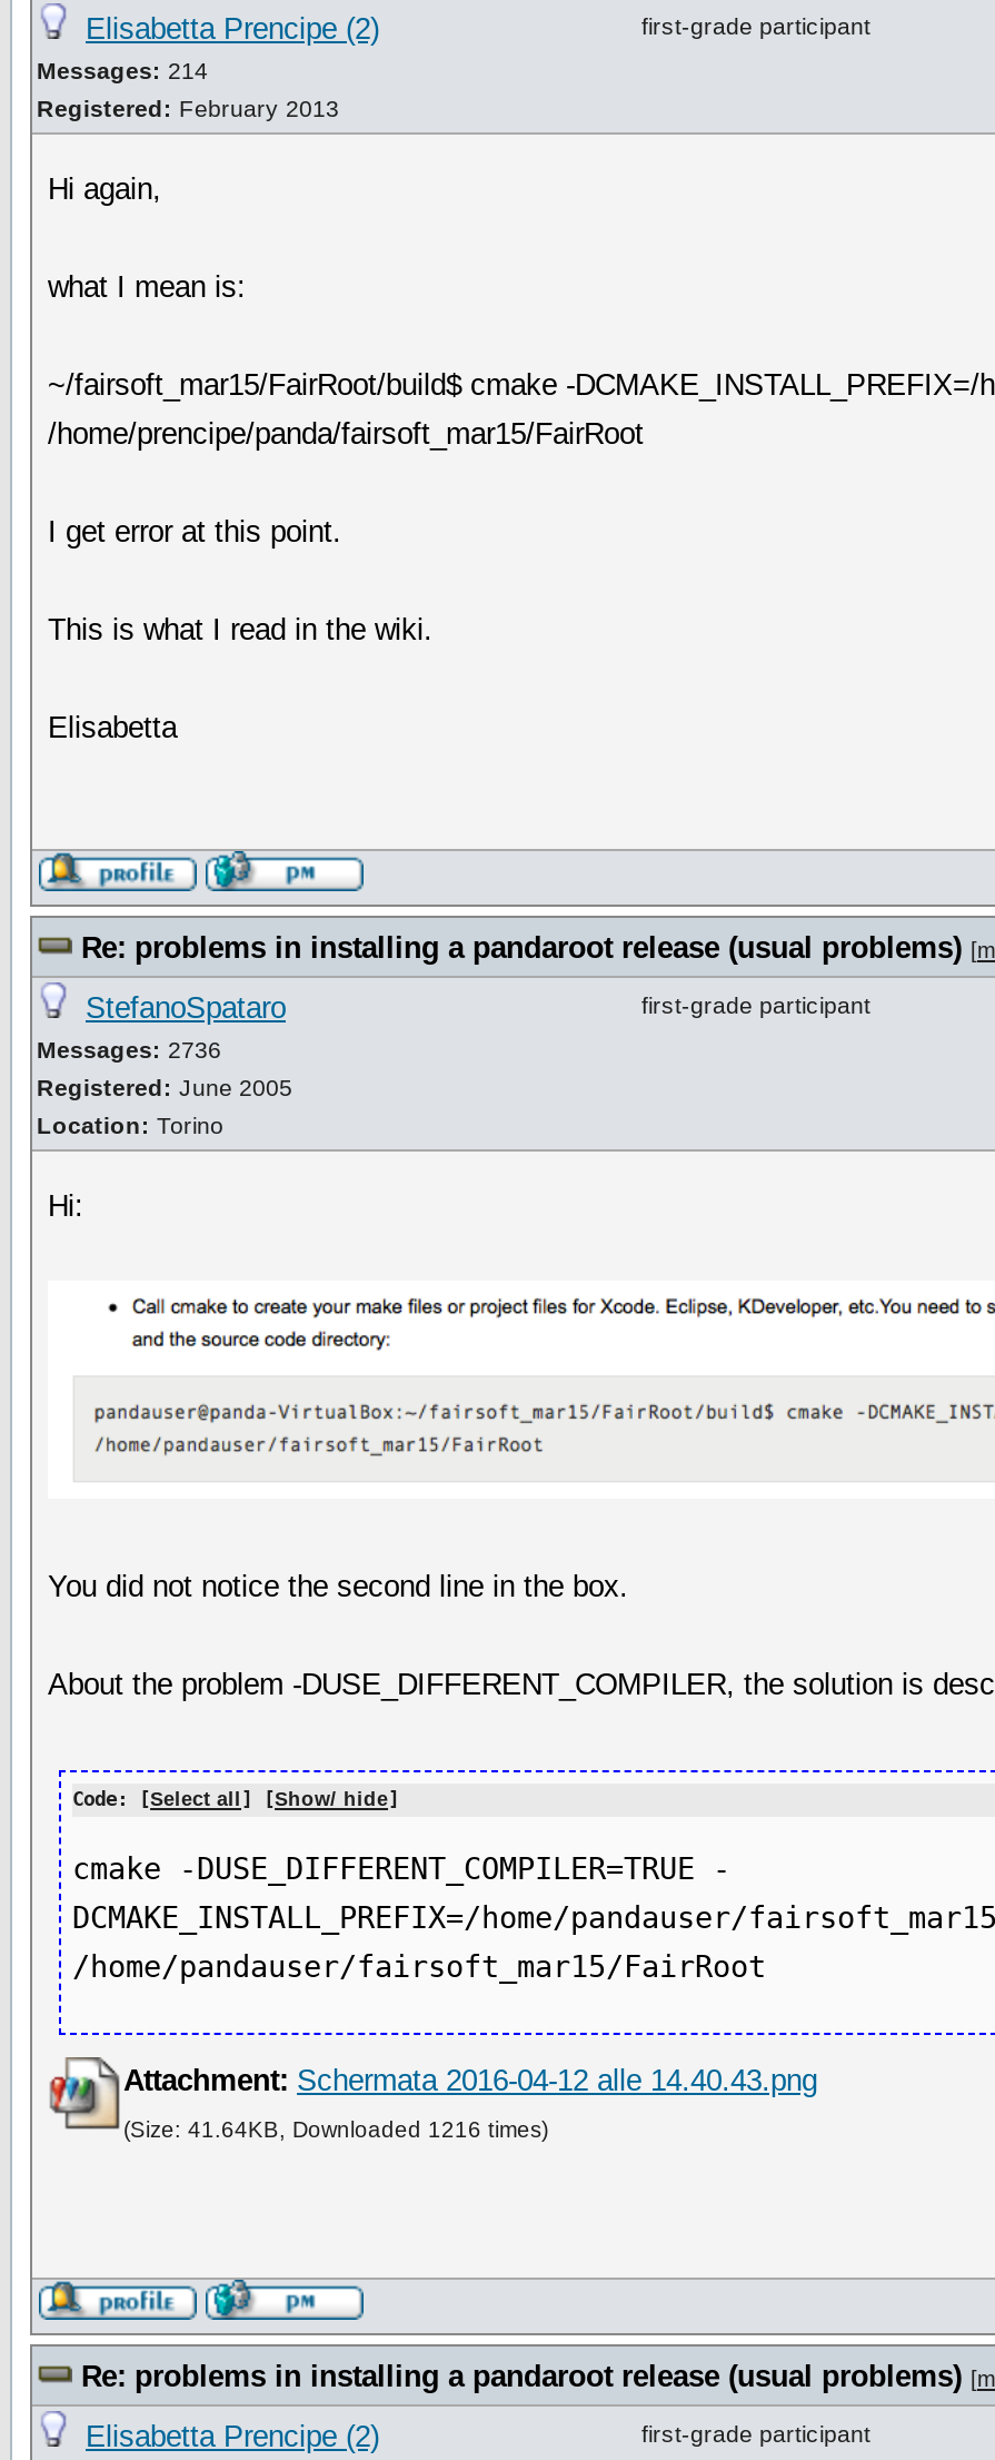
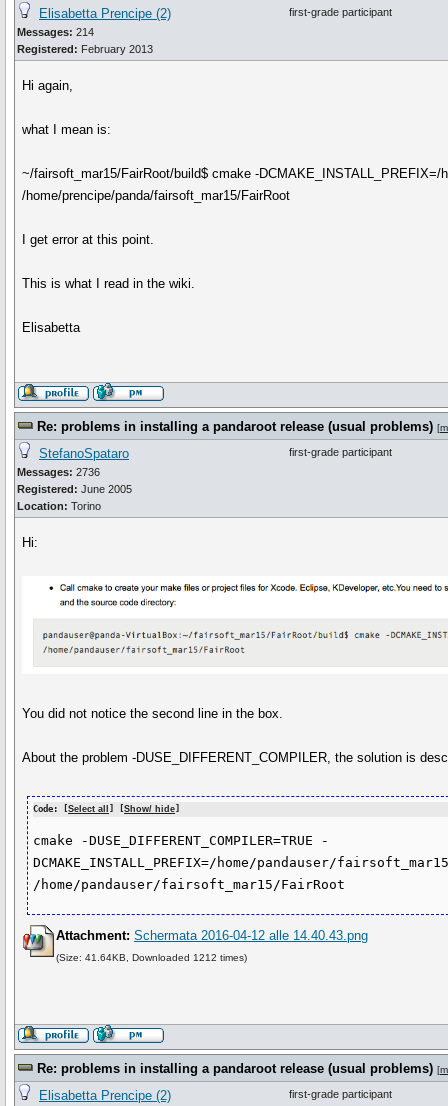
[123,2118,548,2143] (Size: 41.64KB, Downloaded 1216 times) -> [56,952,247,963] (Size: 41.64KB, Downloaded 1212 times)

